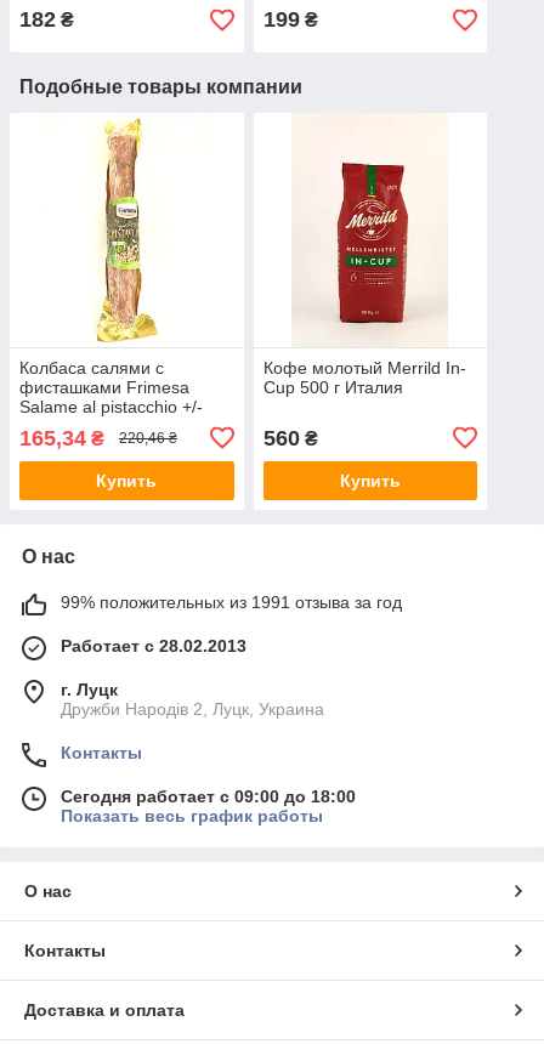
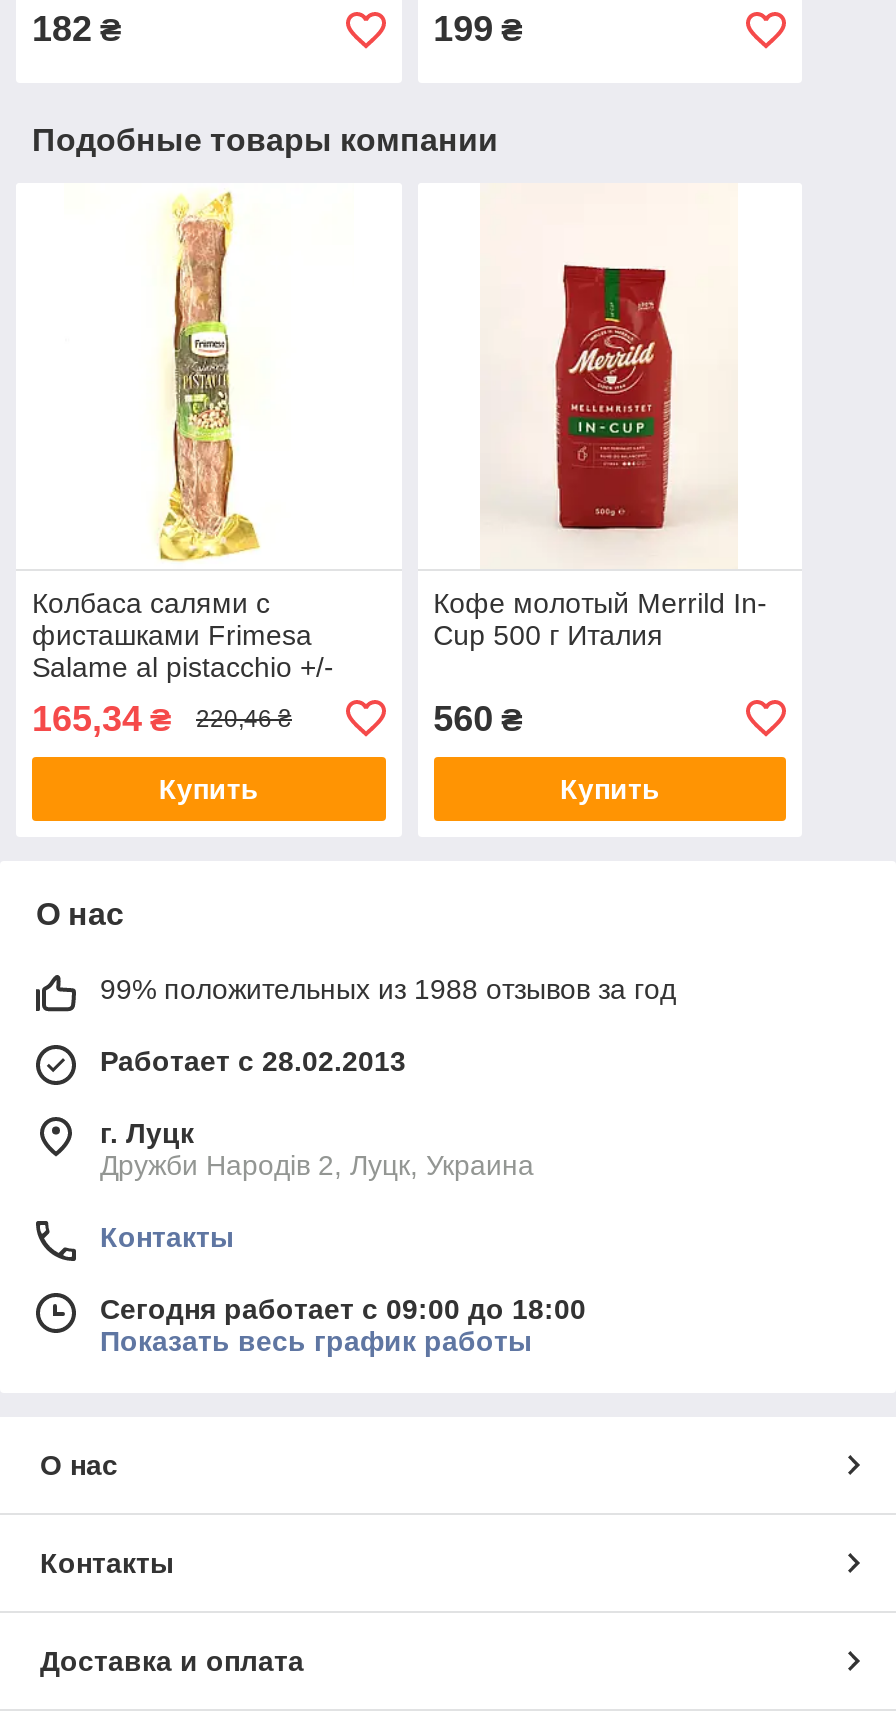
[61,592,402,612] 99% положительных из 1991 отзыва за год -> [100,973,676,1005] 99% положительных из 1988 отзывов за год

